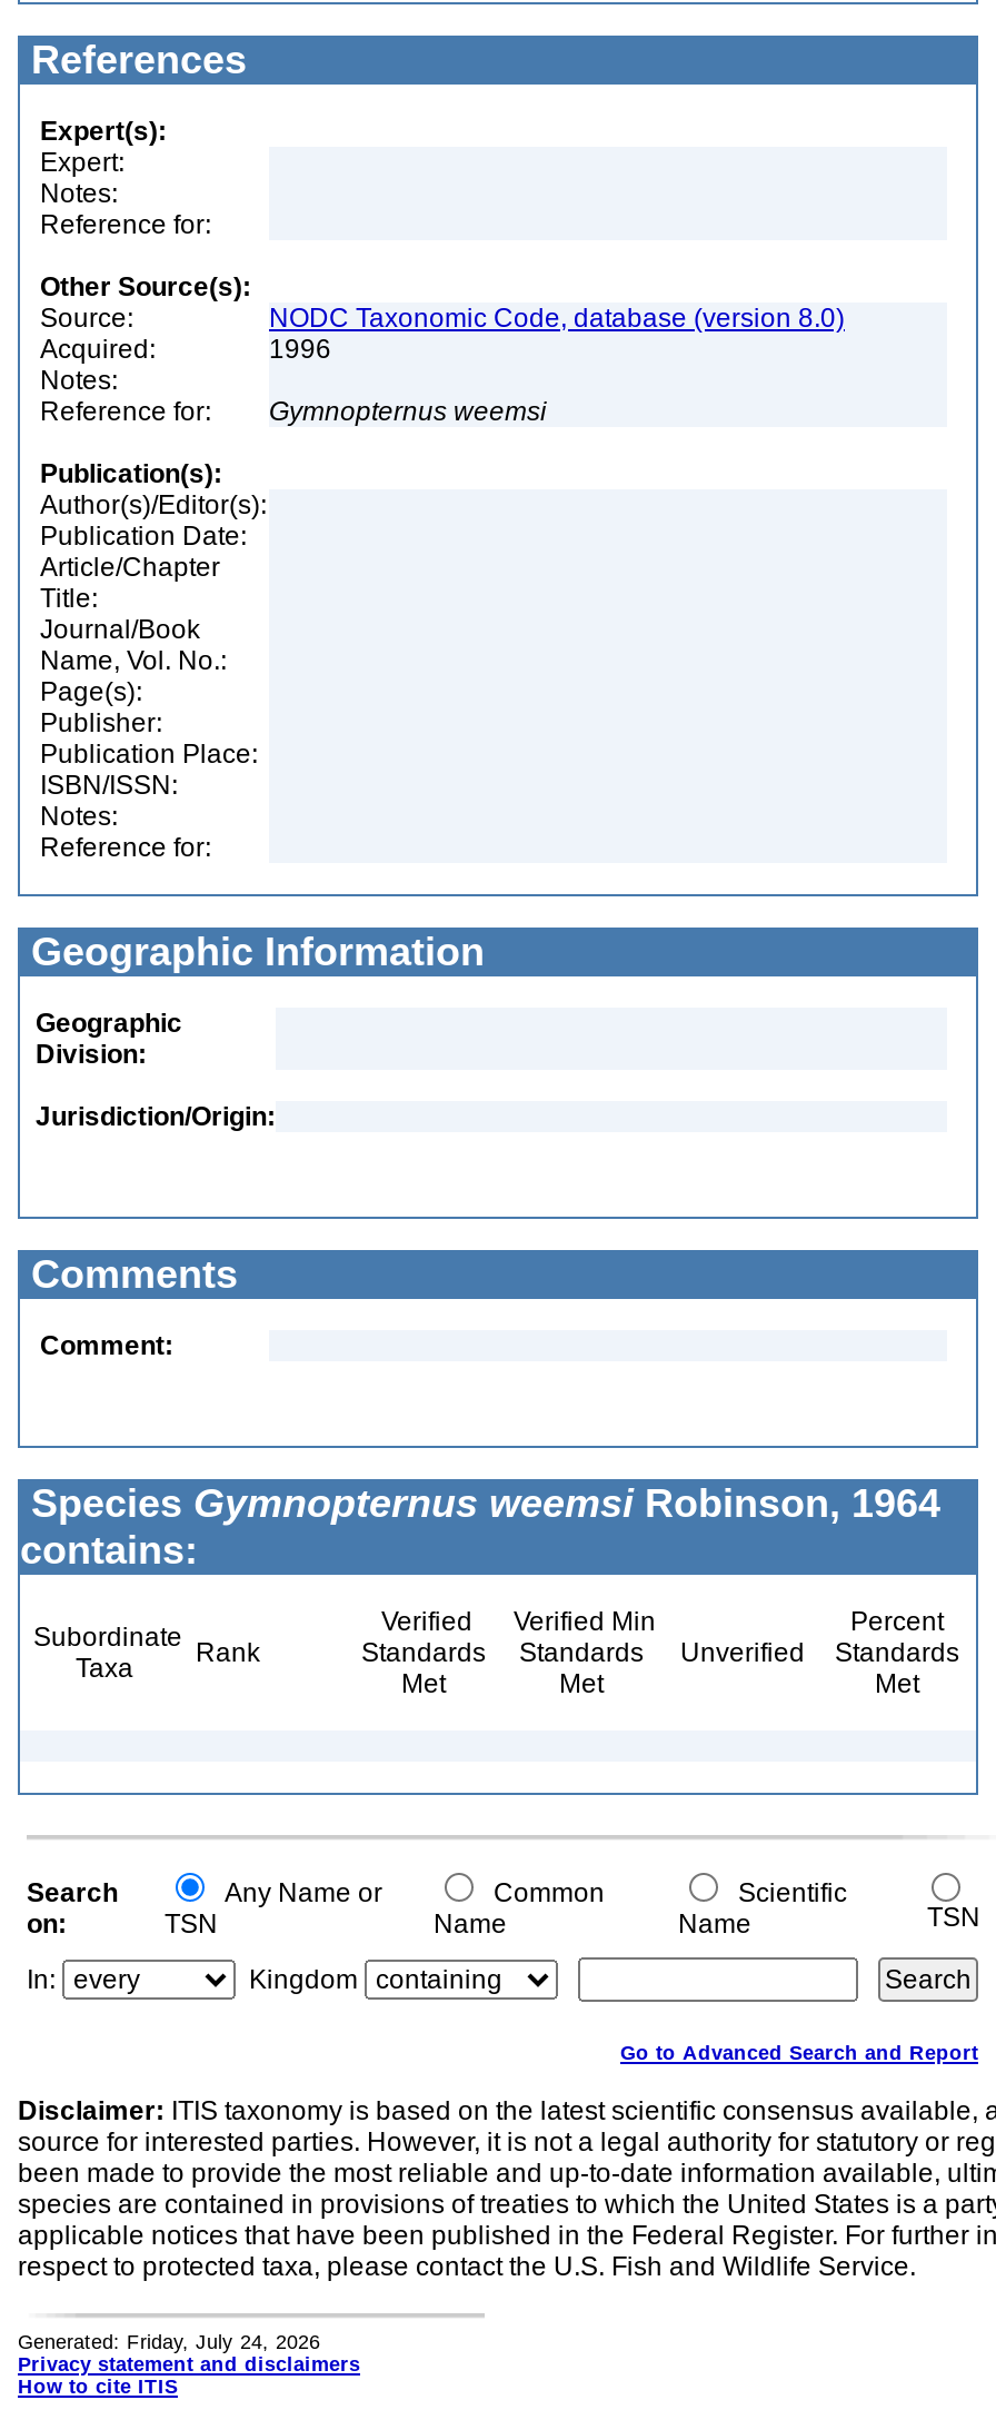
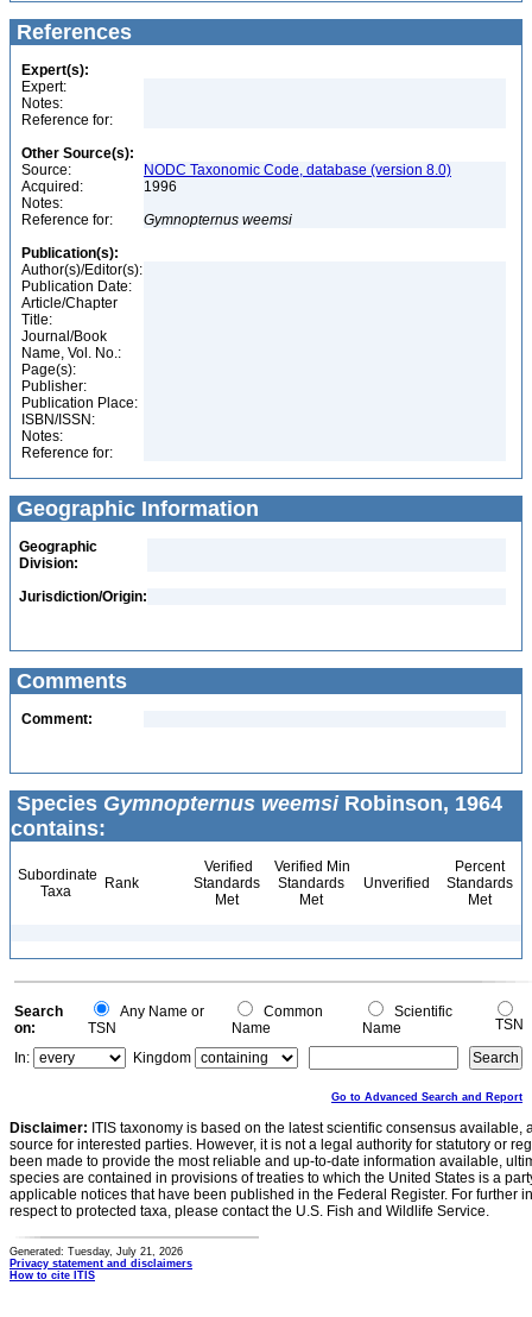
[18,2331,320,2353] Generated: Friday, July 24, 2026 -> [9,1246,183,1258] Generated: Tuesday, July 21, 2026

